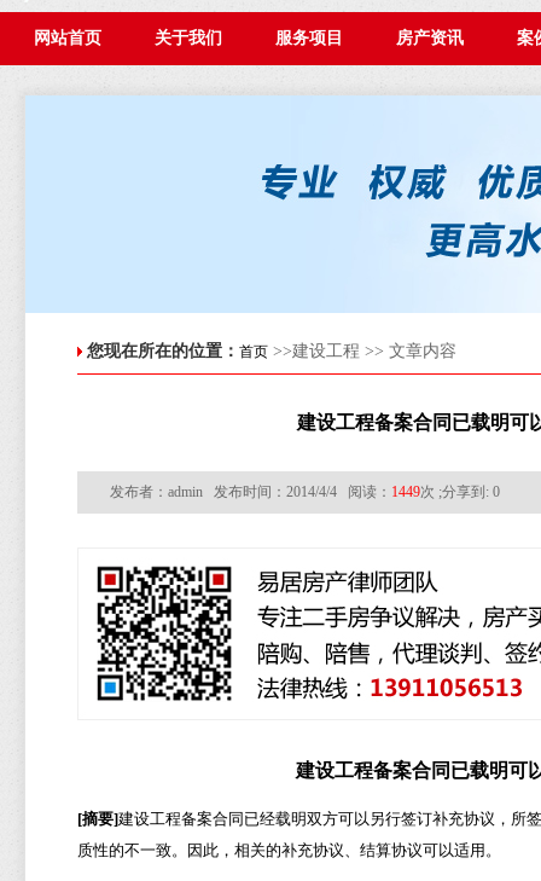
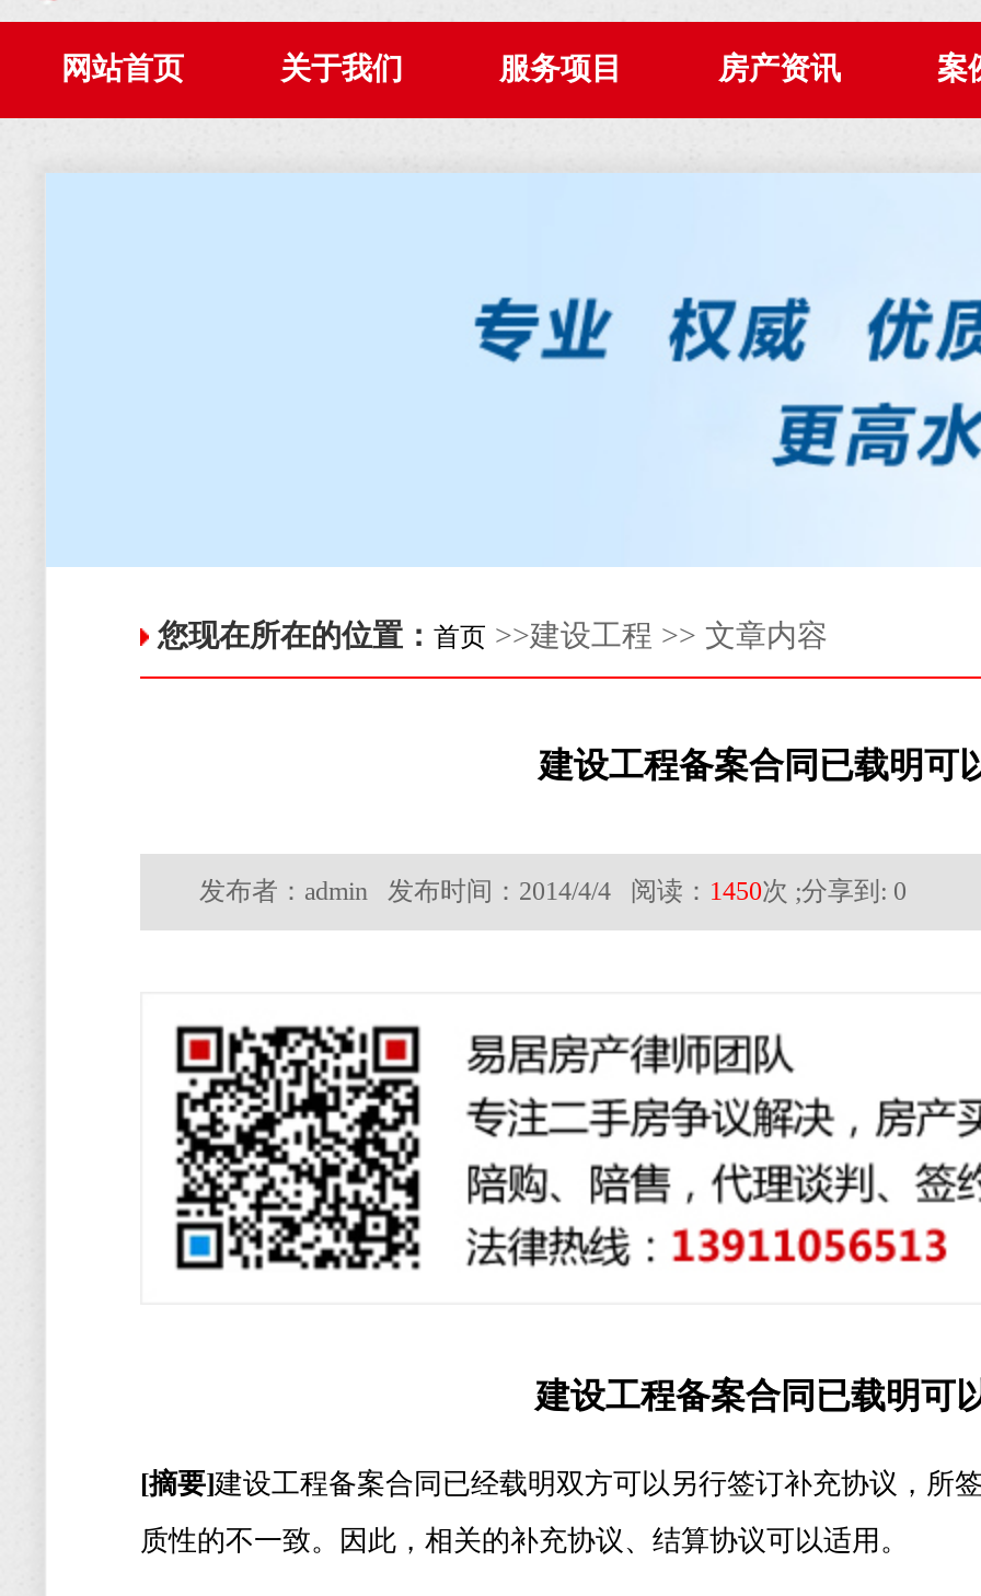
[77,483,500,500] 发布者：admin 发布时间：2014/4/4 阅读：1449次 ;分享到: 0 -> [140,876,907,906] 发布者：admin 发布时间：2014/4/4 阅读：1450次 ;分享到: 0

